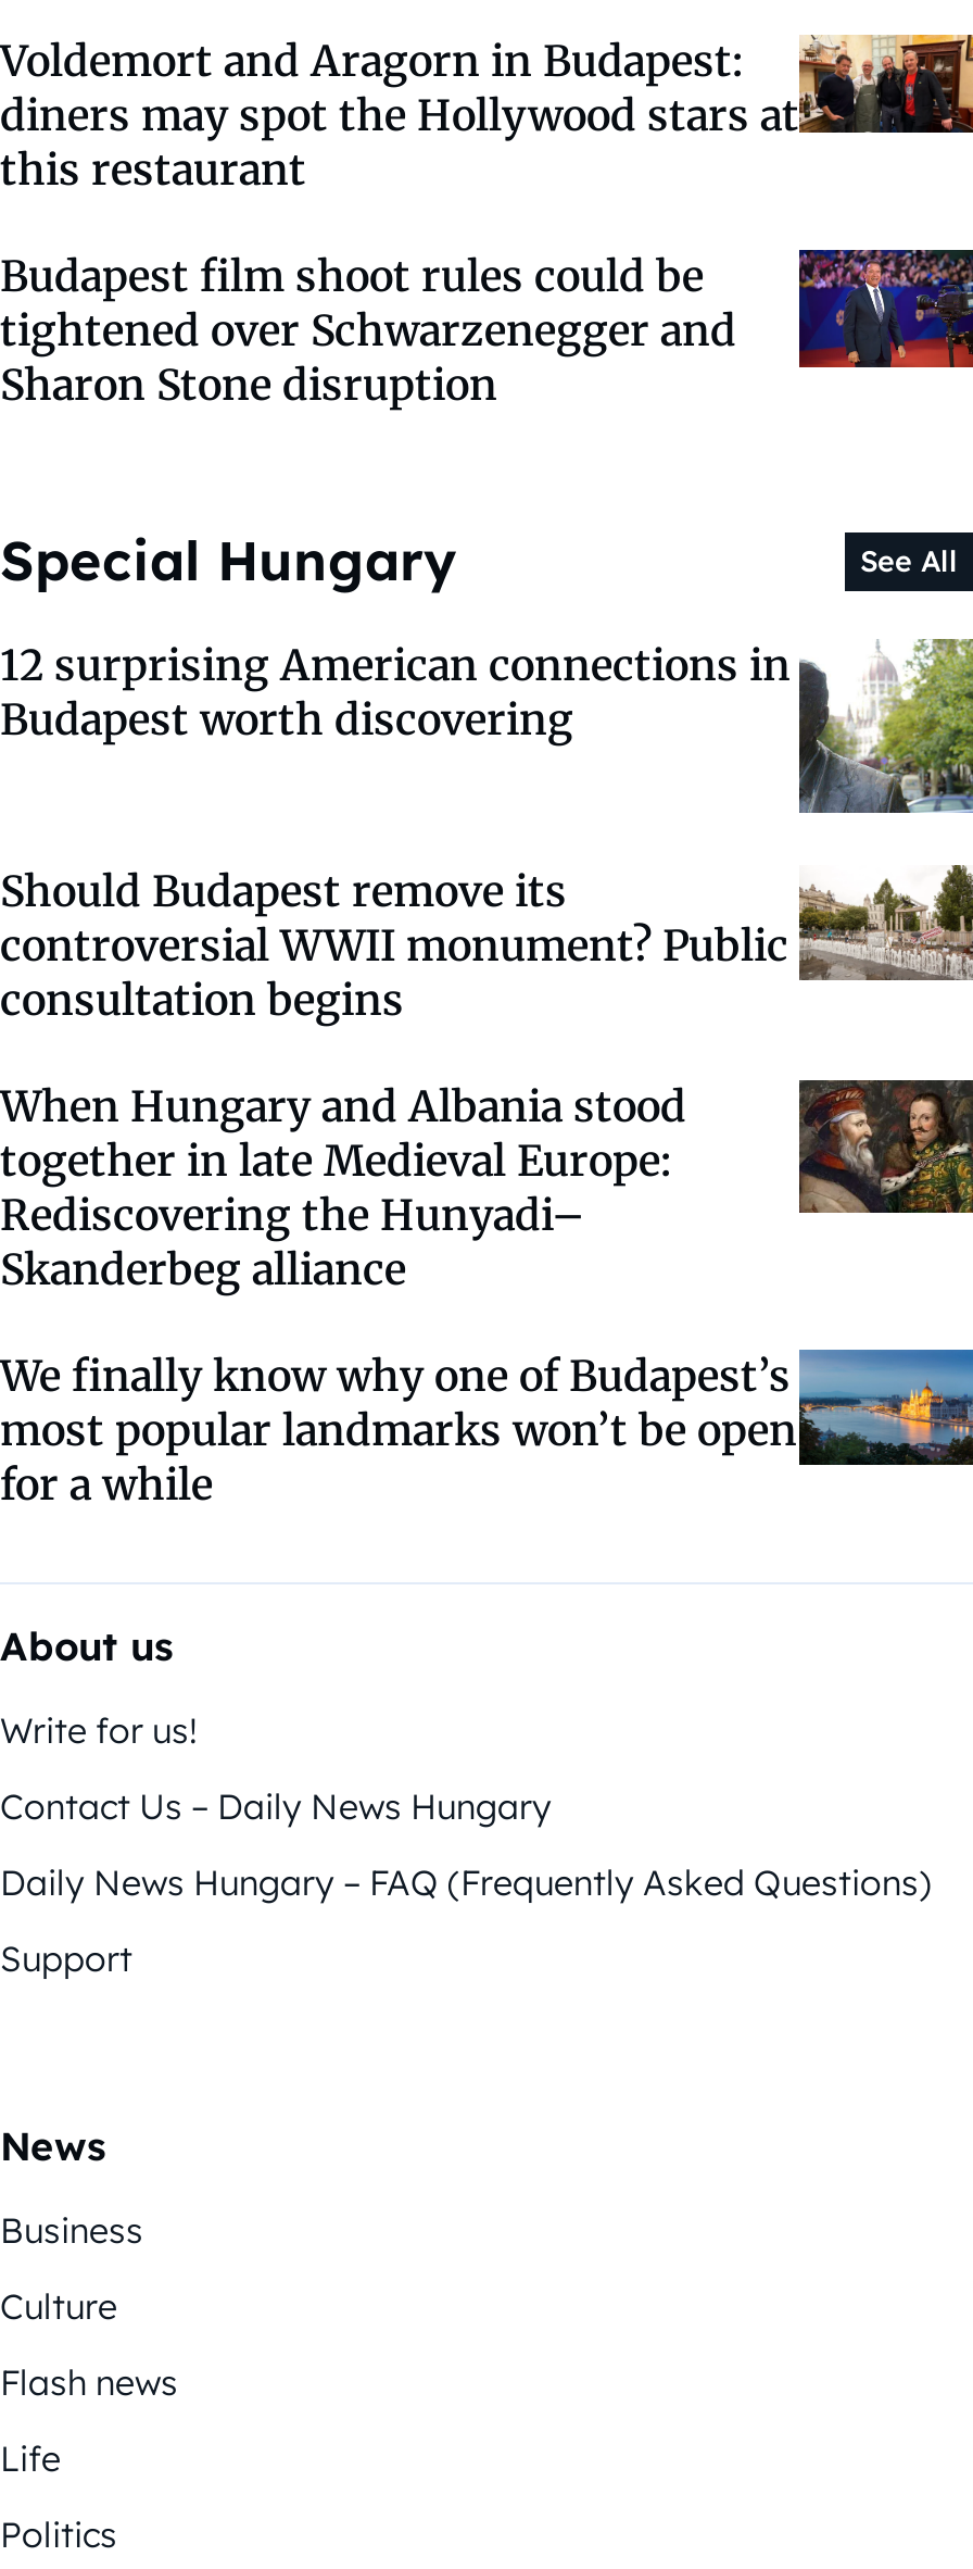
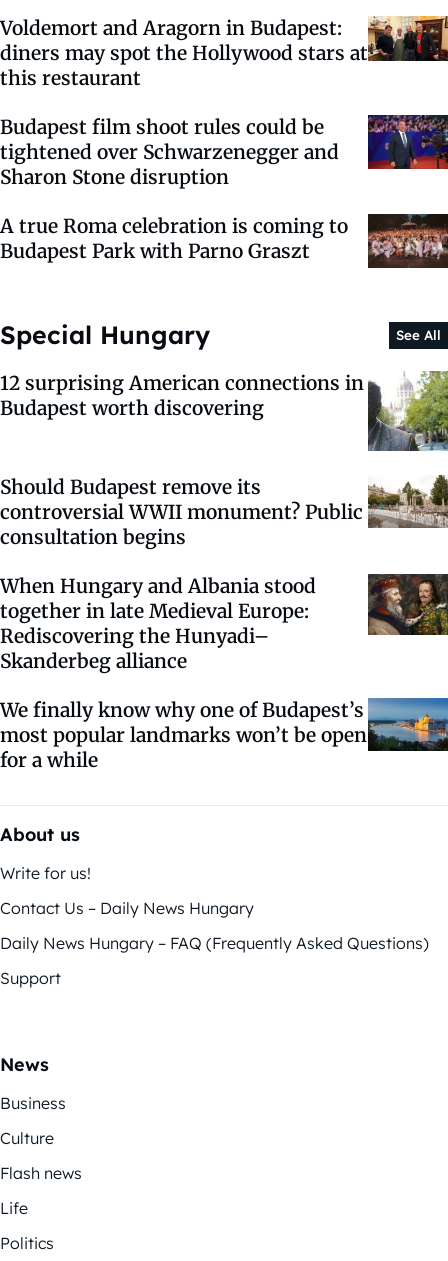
none -> [0,213,445,269] [image] | A true Roma celebration is coming to | Budapest Park with Parno Graszt

